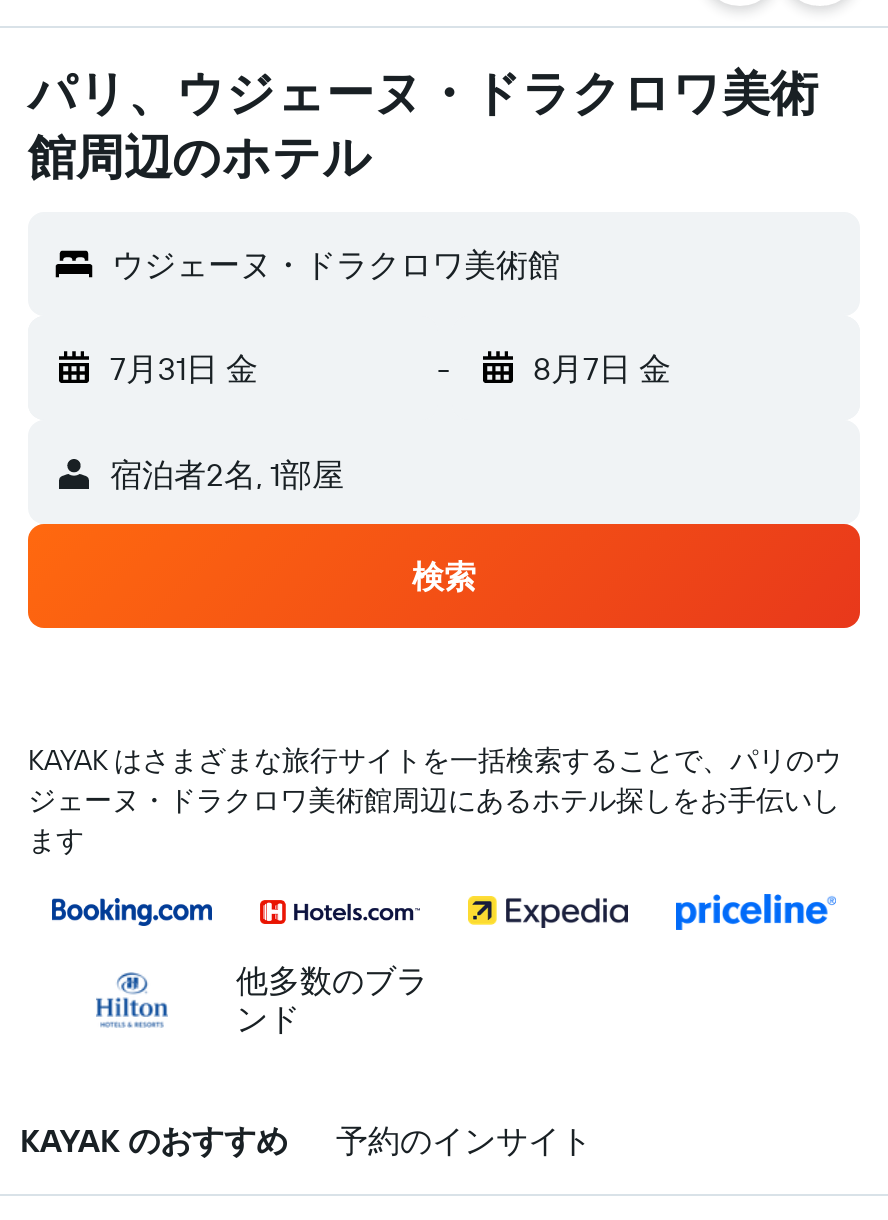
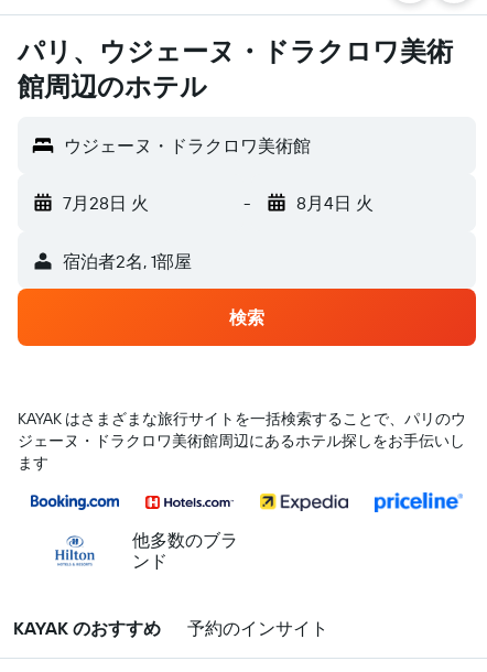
[110,348,258,388] 7月31日 金 -> [63,192,149,214] 7月28日 火
[533,348,671,388] 8月7日 金 -> [296,192,373,214] 8月4日 火

